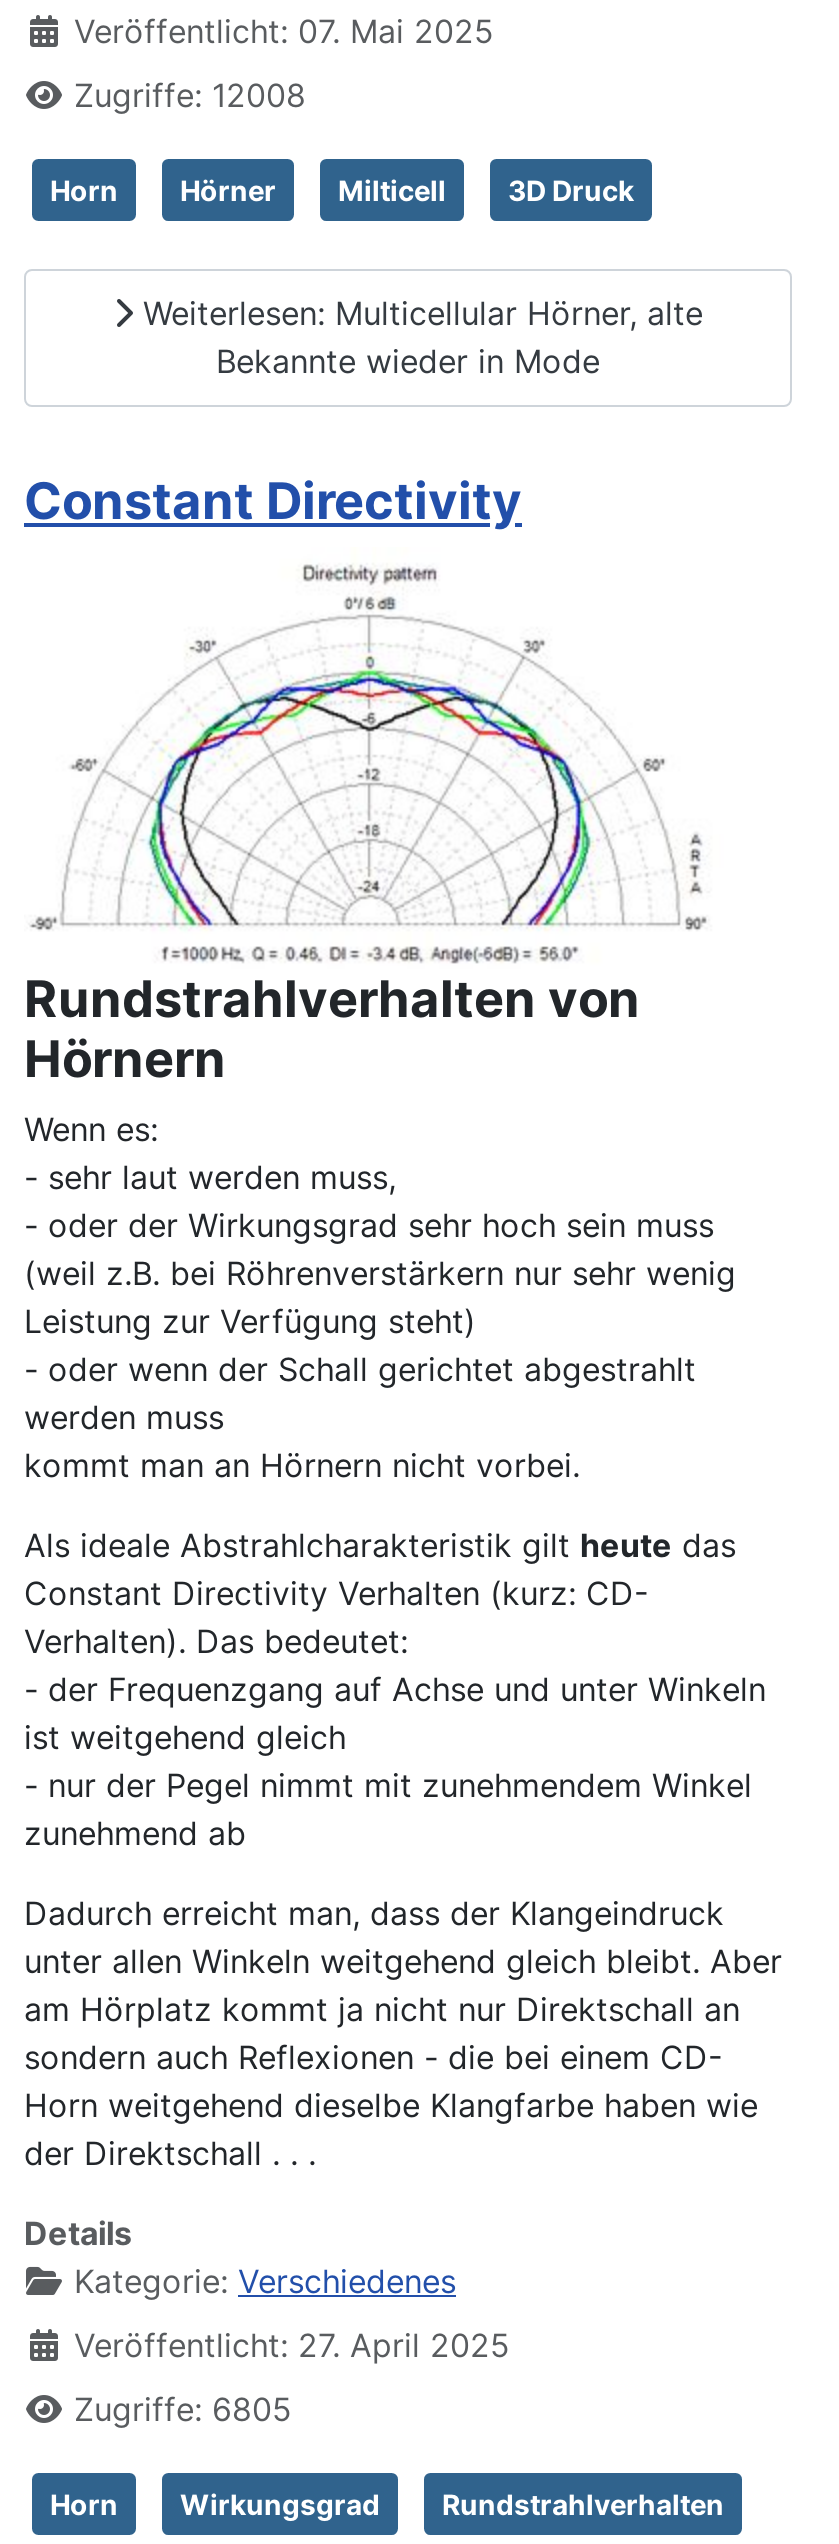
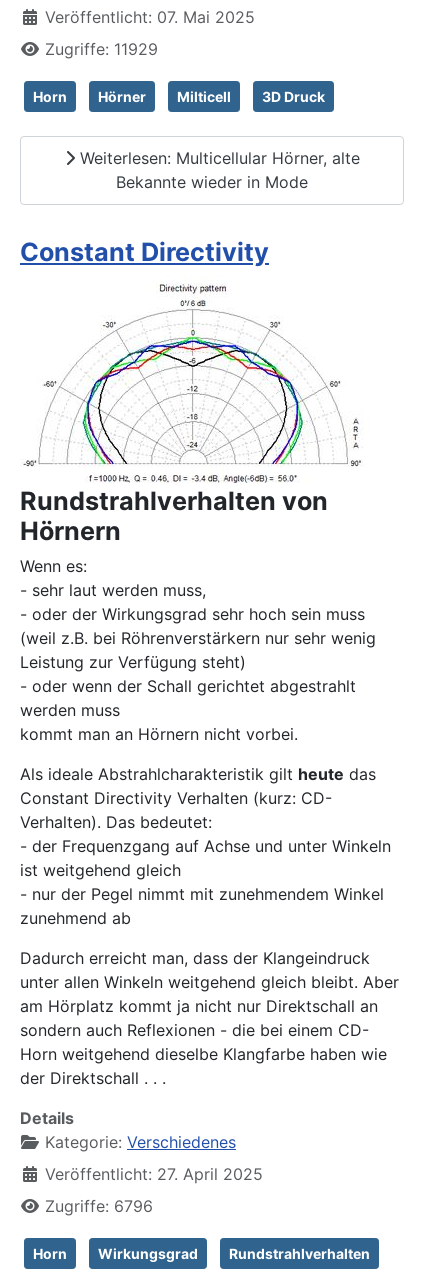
[74,74,306,114] Zugriffe: 12008 -> [45,38,158,58] Zugriffe: 11929
[74,2388,292,2428] Zugriffe: 6805 -> [45,1196,153,1216] Zugriffe: 6796

